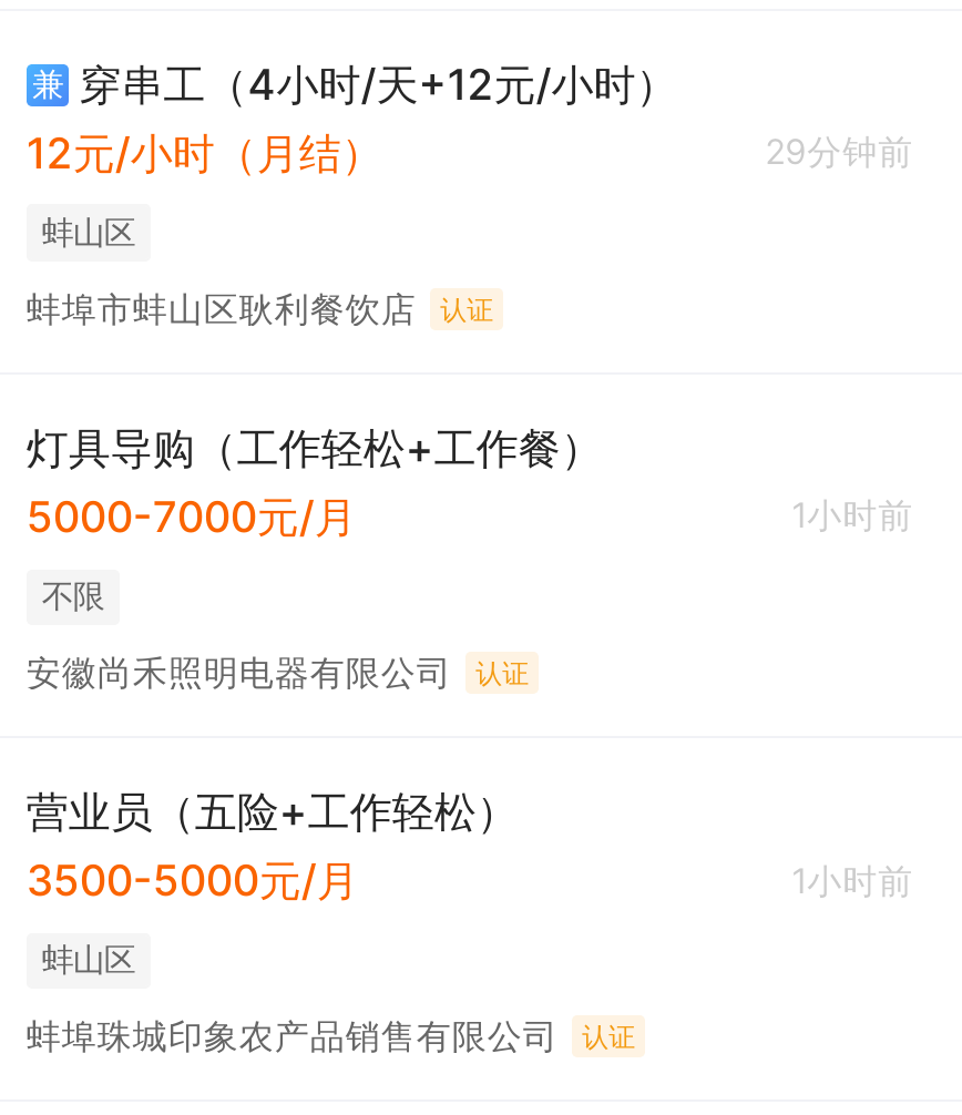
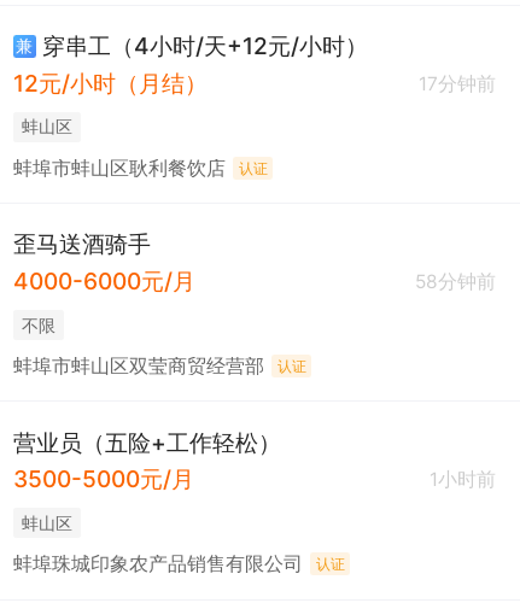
[765,132,913,174] 29分钟前 -> [419,72,496,95] 17分钟前
[26,422,913,544] 灯具导购（工作轻松+工作餐） | 5000-7000元/月 | 1小时前 -> [13,230,496,296] 歪马送酒骑手 | 4000-6000元/月 | 58分钟前
[26,652,452,694] 安徽尚禾照明电器有限公司 -> [13,355,264,378] 蚌埠市蚌山区双莹商贸经营部

